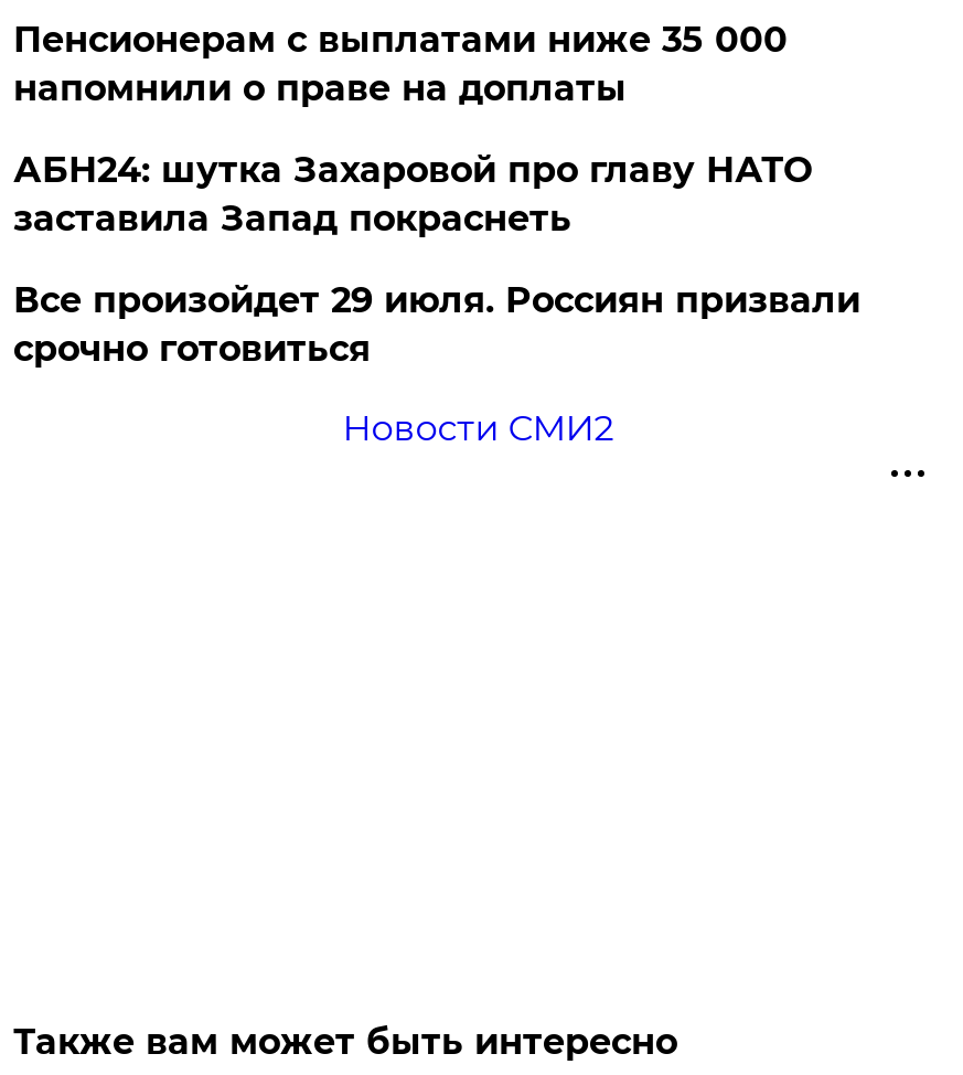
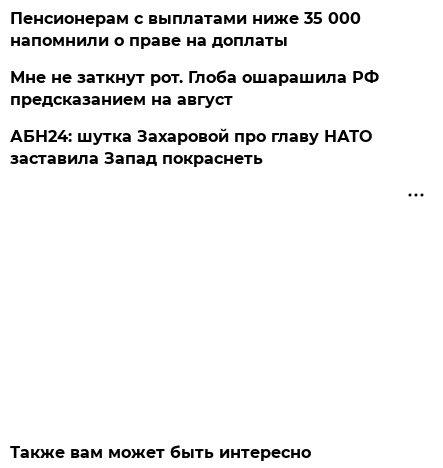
none -> [10,68,379,109] Мне не заткнут рот. Глоба ошарашила РФ | предсказанием на август
moved [13,149,812,240] -> [10,127,372,168]: АБН24: шутка Захаровой про главу НАТО | заставила Запад покраснеть
[13,279,860,449] Все произойдет 29 июля. Россиян призвали | срочно готовиться | Новости СМИ2 -> none

